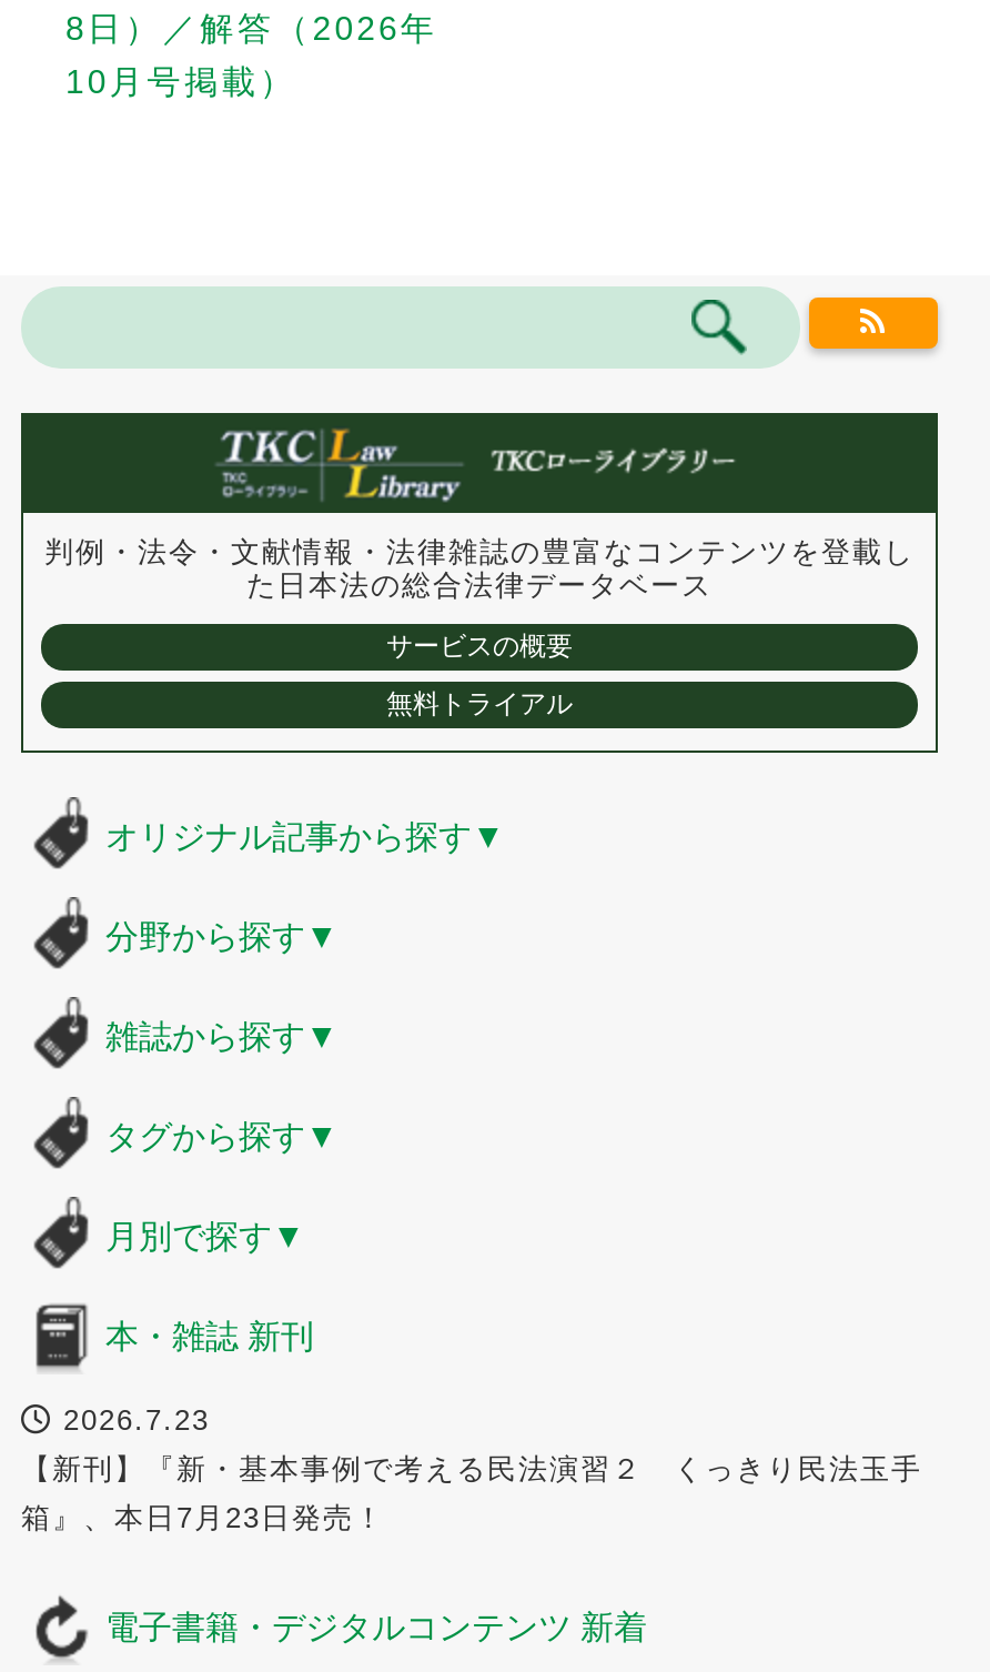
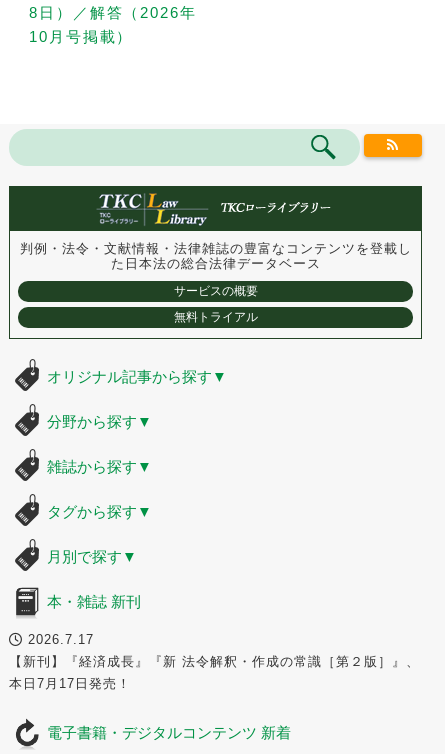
[52,1403,210,1436] 2026.7.23 -> [23,632,94,647] 2026.7.17
[21,1452,922,1485] 【新刊】『新・基本事例で考える民法演習２ くっきり民法玉手 -> [9,654,420,669] 【新刊】『経済成長』『新 法令解釈・作成の常識［第２版］』、
[21,1500,385,1534] 箱』、本日7月23日発売！ -> [9,676,131,691] 本日7月17日発売！

